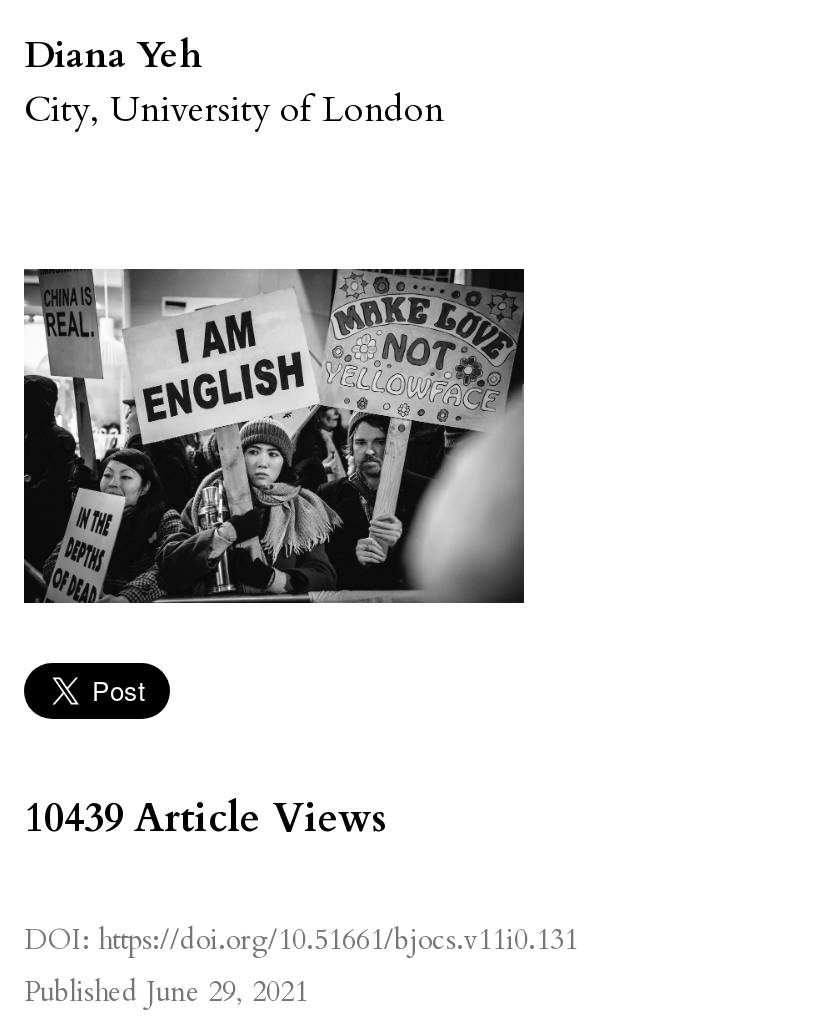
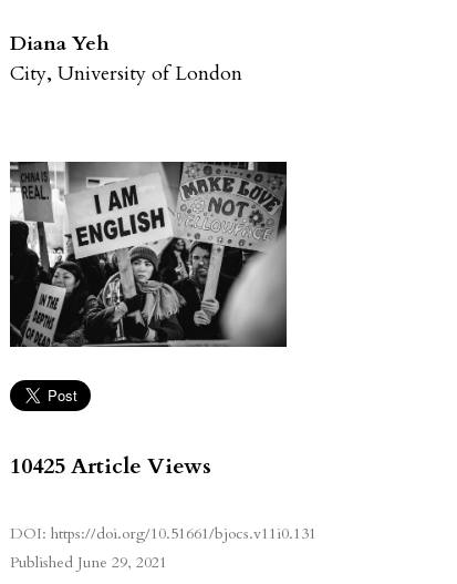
[24,790,388,844] 10439 Article Views -> [10,451,211,480] 10425 Article Views

